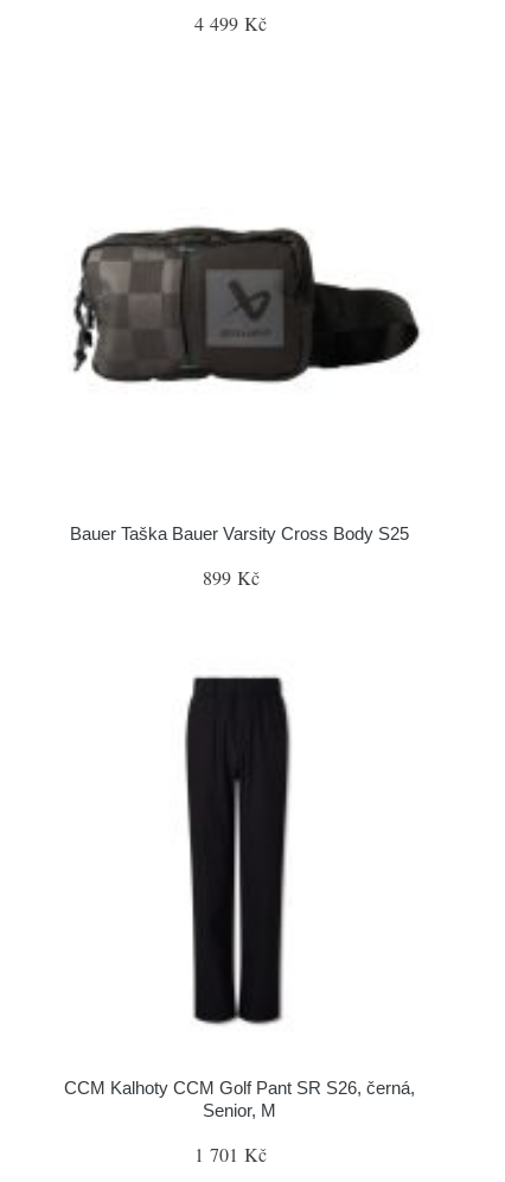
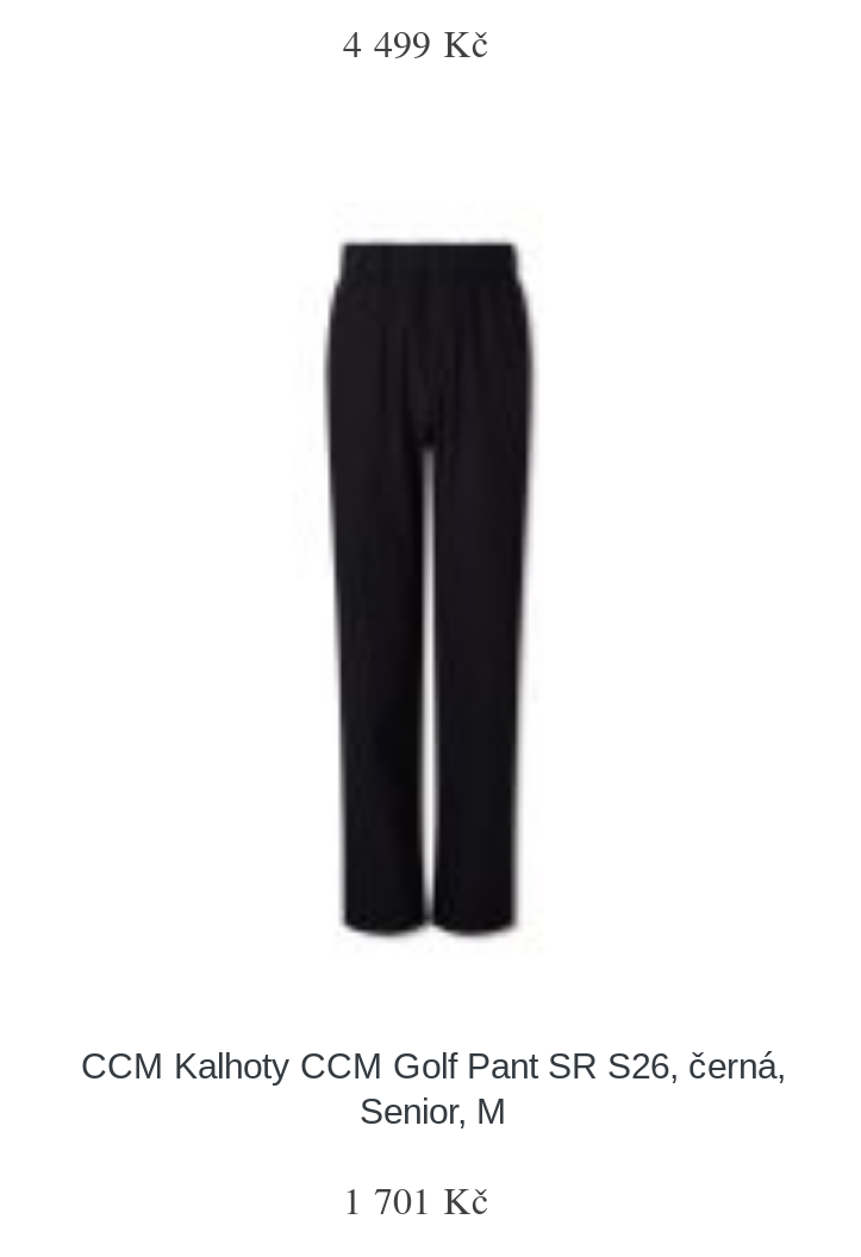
[72,225,421,383] [image] -> none
[70,523,409,590] Bauer Taška Bauer Varsity Cross Body S25 | 899 Kč -> none

